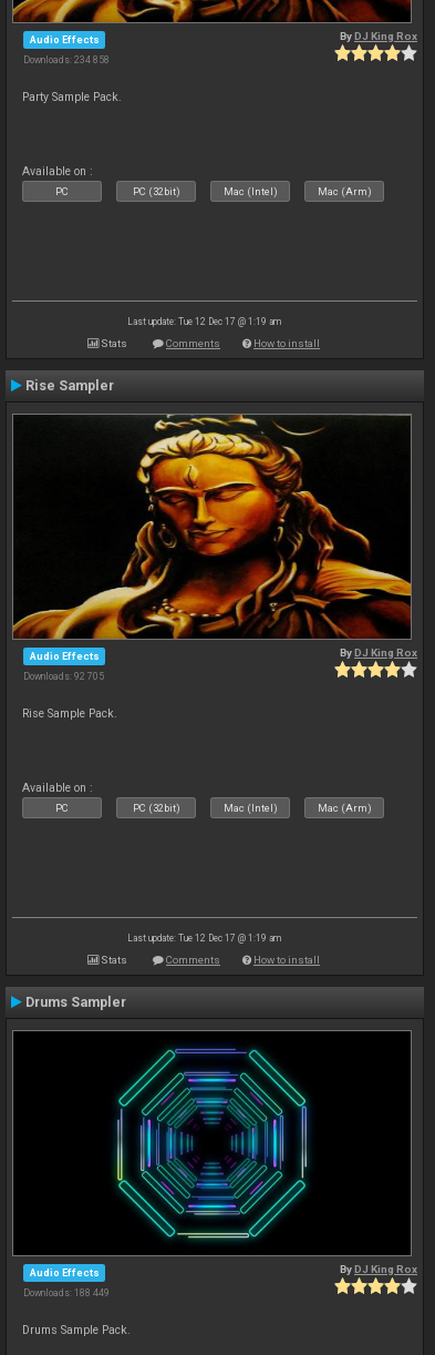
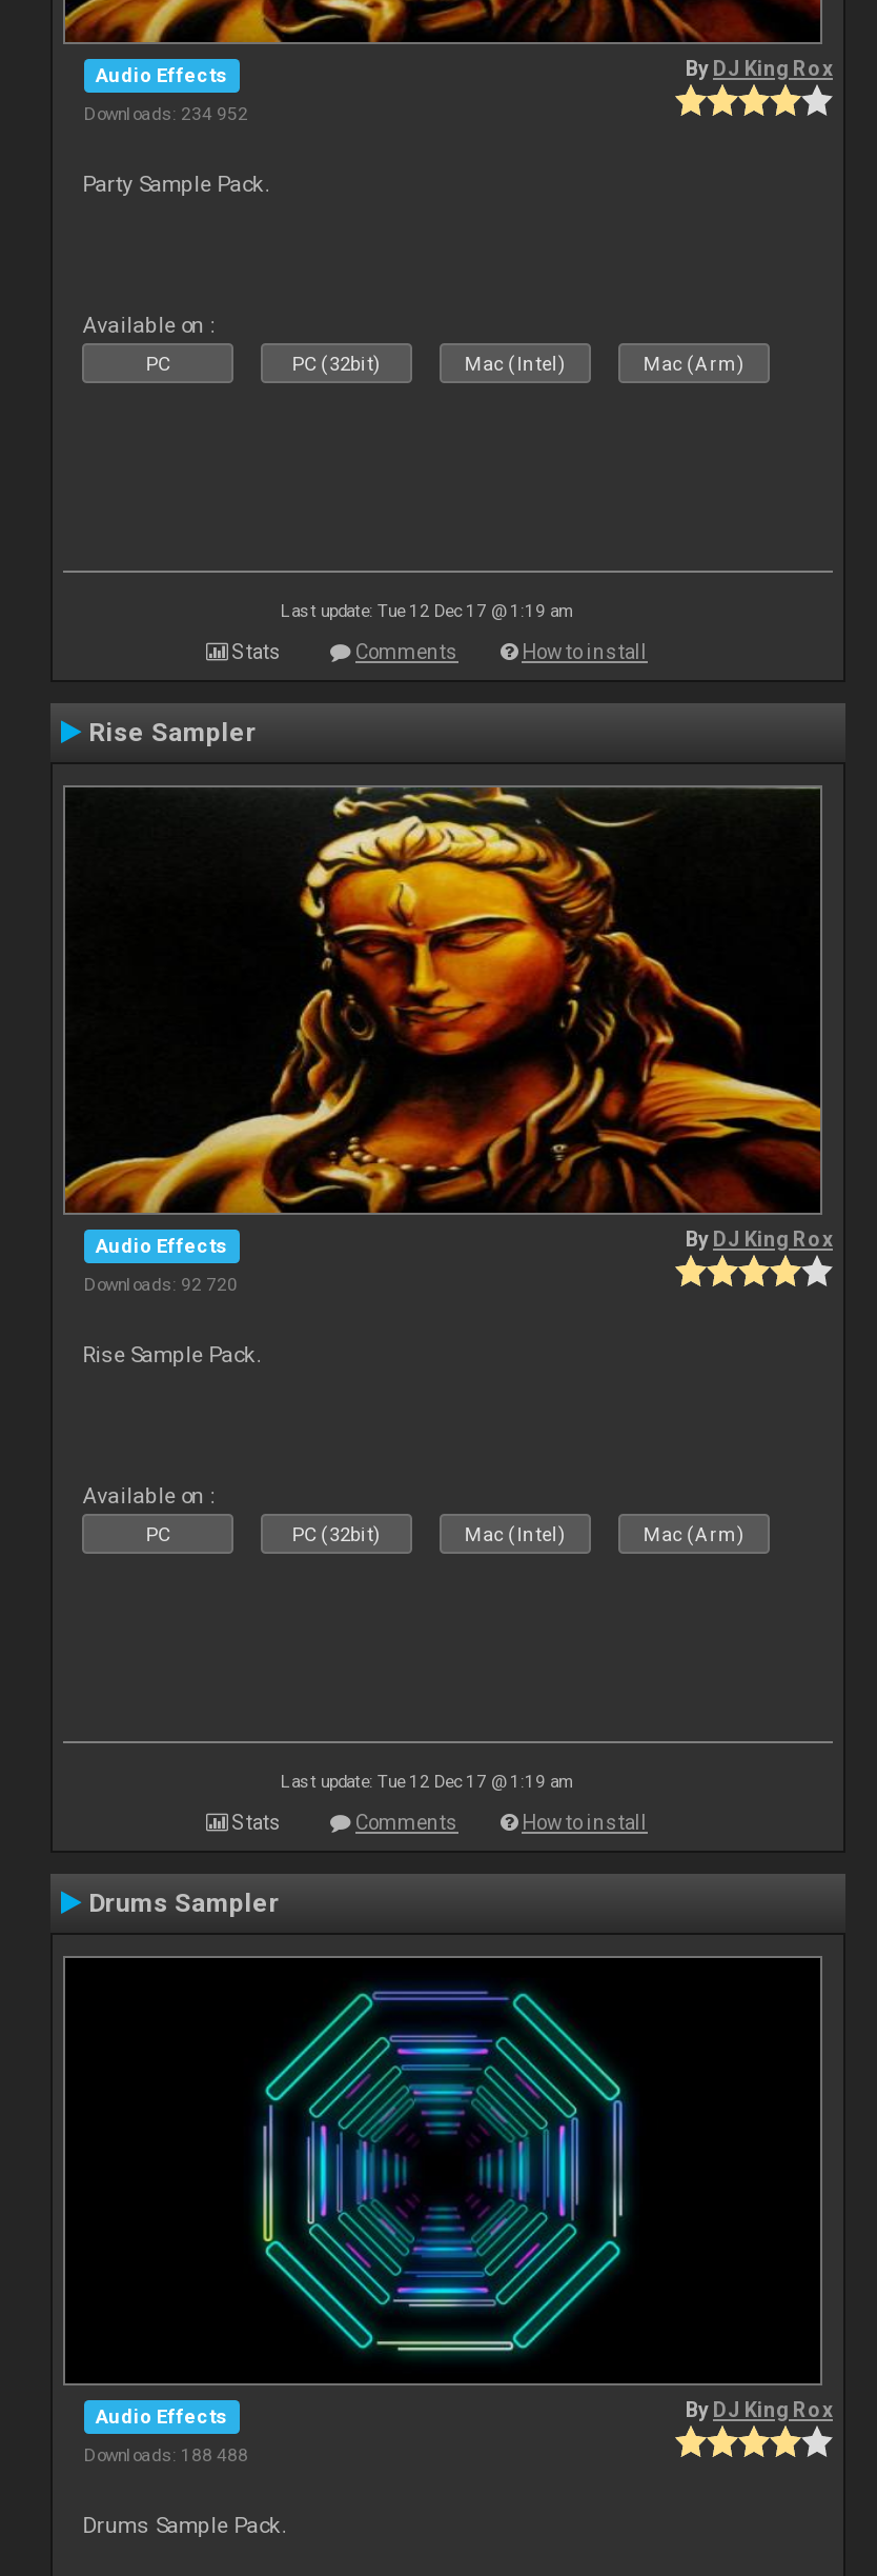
[23,54,110,65] Downloads: 234 858 -> [84,103,248,124] Downloads: 234 952
[23,671,104,682] Downloads: 92 705 -> [84,1273,238,1294] Downloads: 92 720
[23,1287,110,1298] Downloads: 188 449 -> [84,2444,248,2465] Downloads: 188 488

